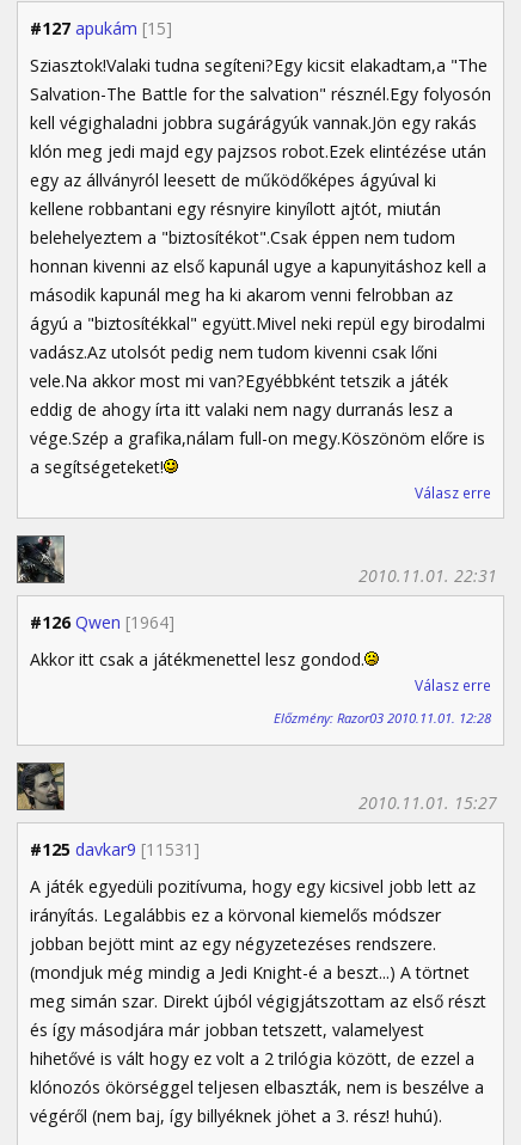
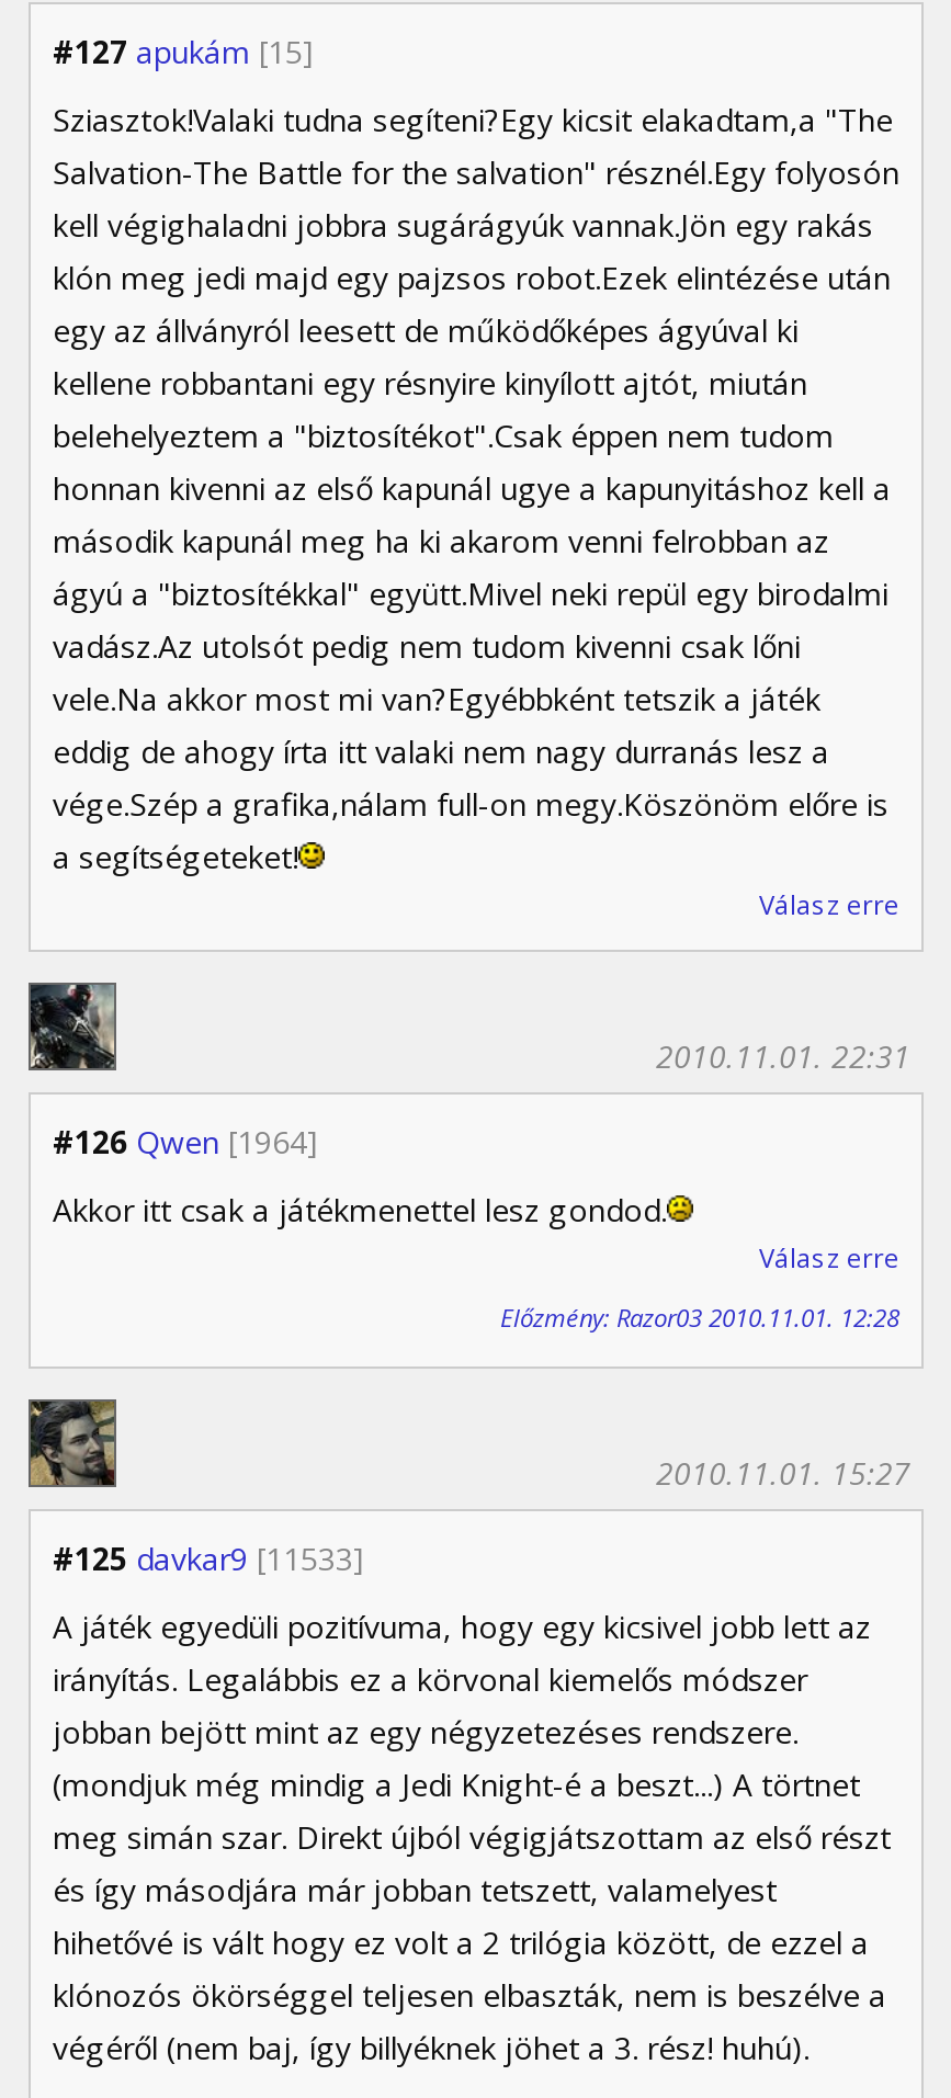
[30,838,200,861] #125 davkar9 [11531] -> [53,1539,364,1580] #125 davkar9 [11533]

